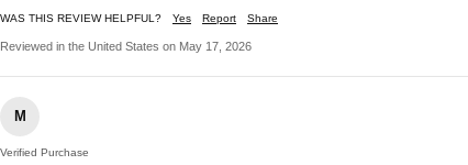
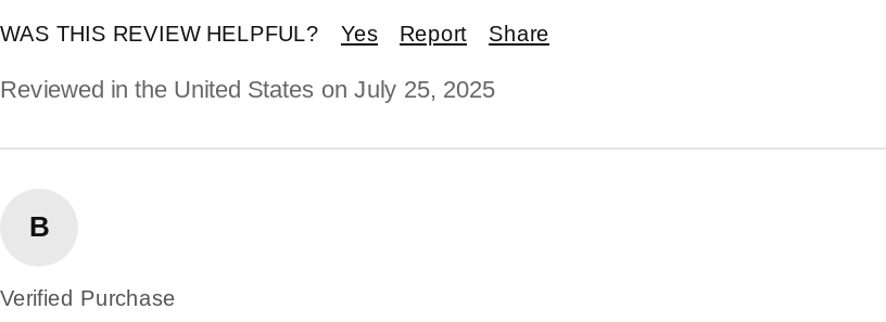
[0,40,252,53] Reviewed in the United States on May 17, 2026 -> [0,76,495,102] Reviewed in the United States on July 25, 2025
[14,108,26,124] M -> [29,210,49,243] B

